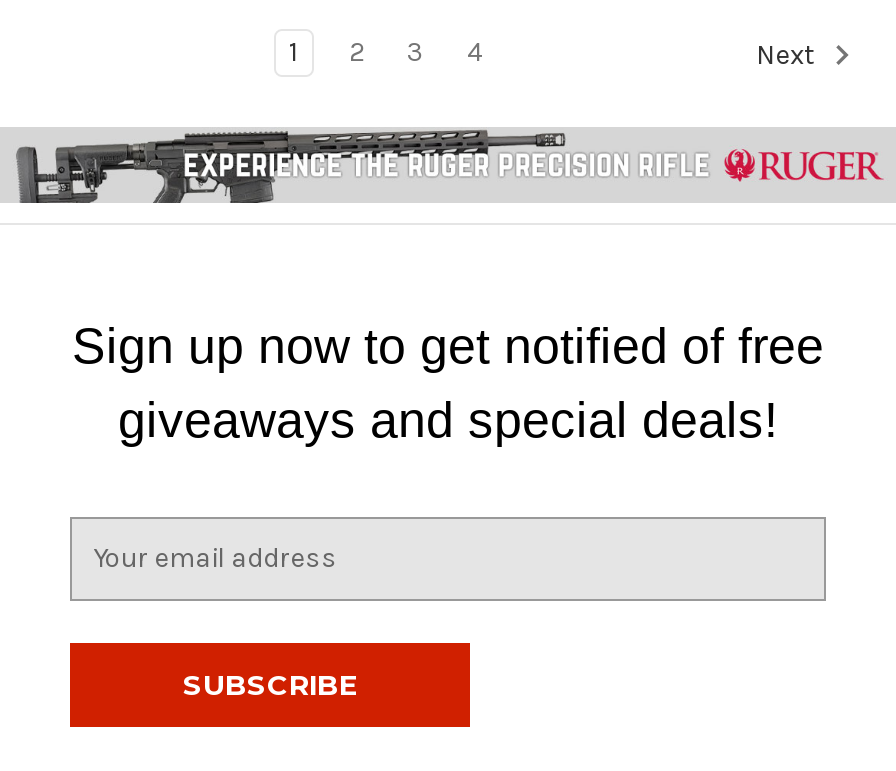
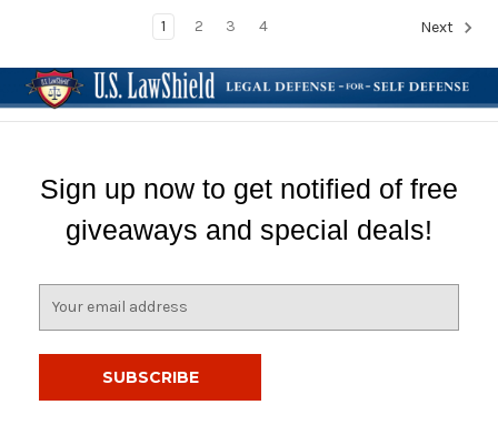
[6,127,890,205] [image] -> [3,67,495,110] [image]

